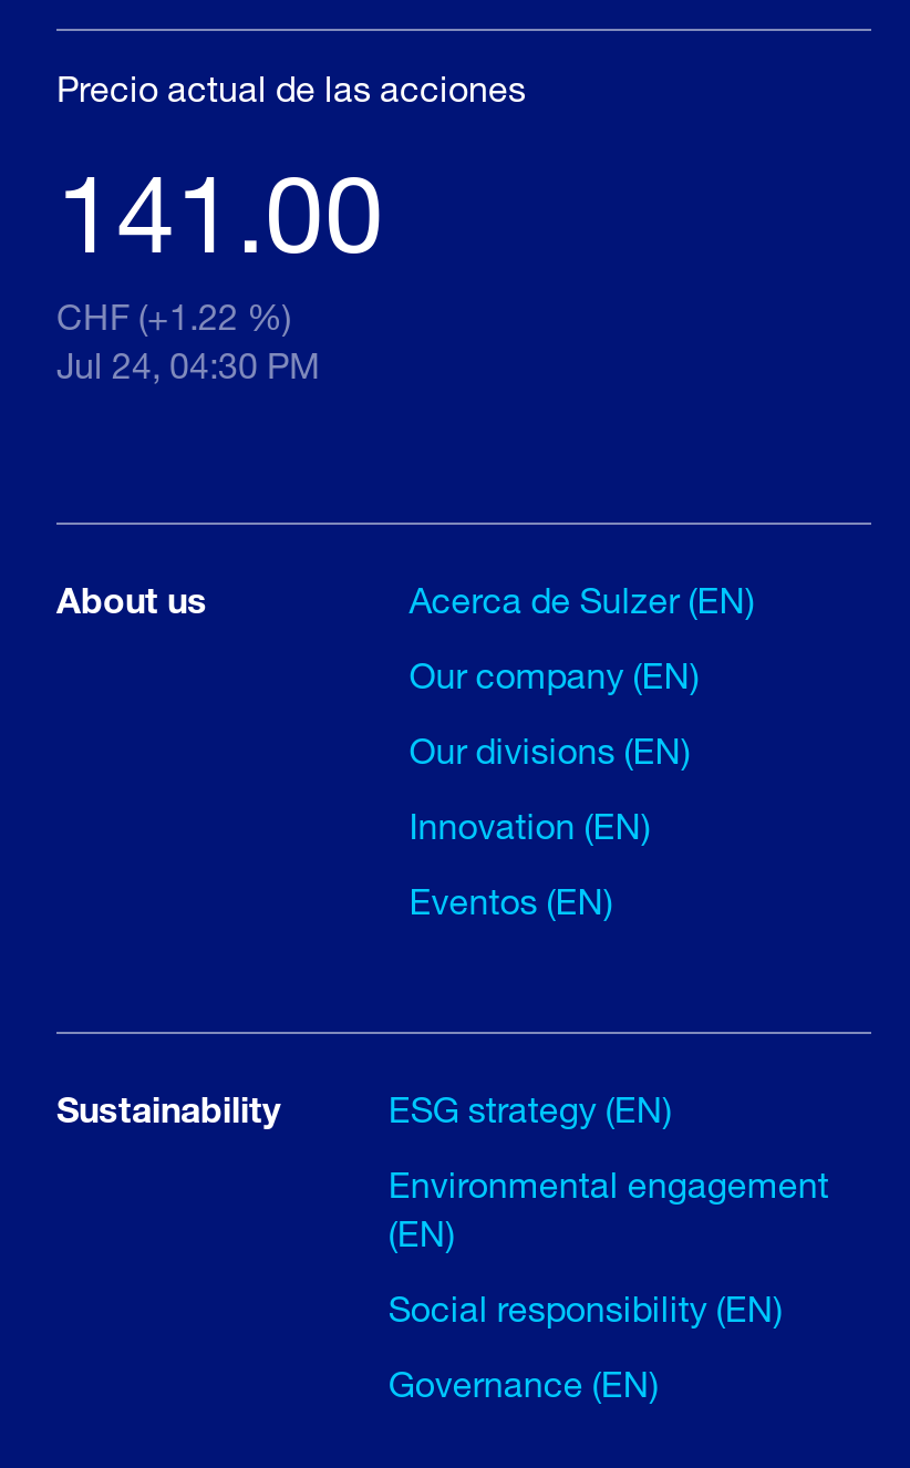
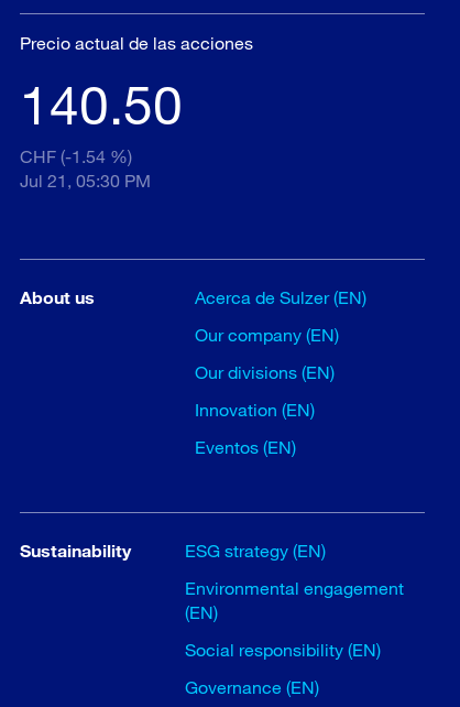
[56,146,384,275] 141.00 -> [20,72,183,135] 140.50
[56,294,291,337] CHF (+1.22 %) -> [20,145,132,166] CHF (-1.54 %)
[56,343,320,385] Jul 24, 04:30 PM -> [20,170,151,191] Jul 21, 05:30 PM

